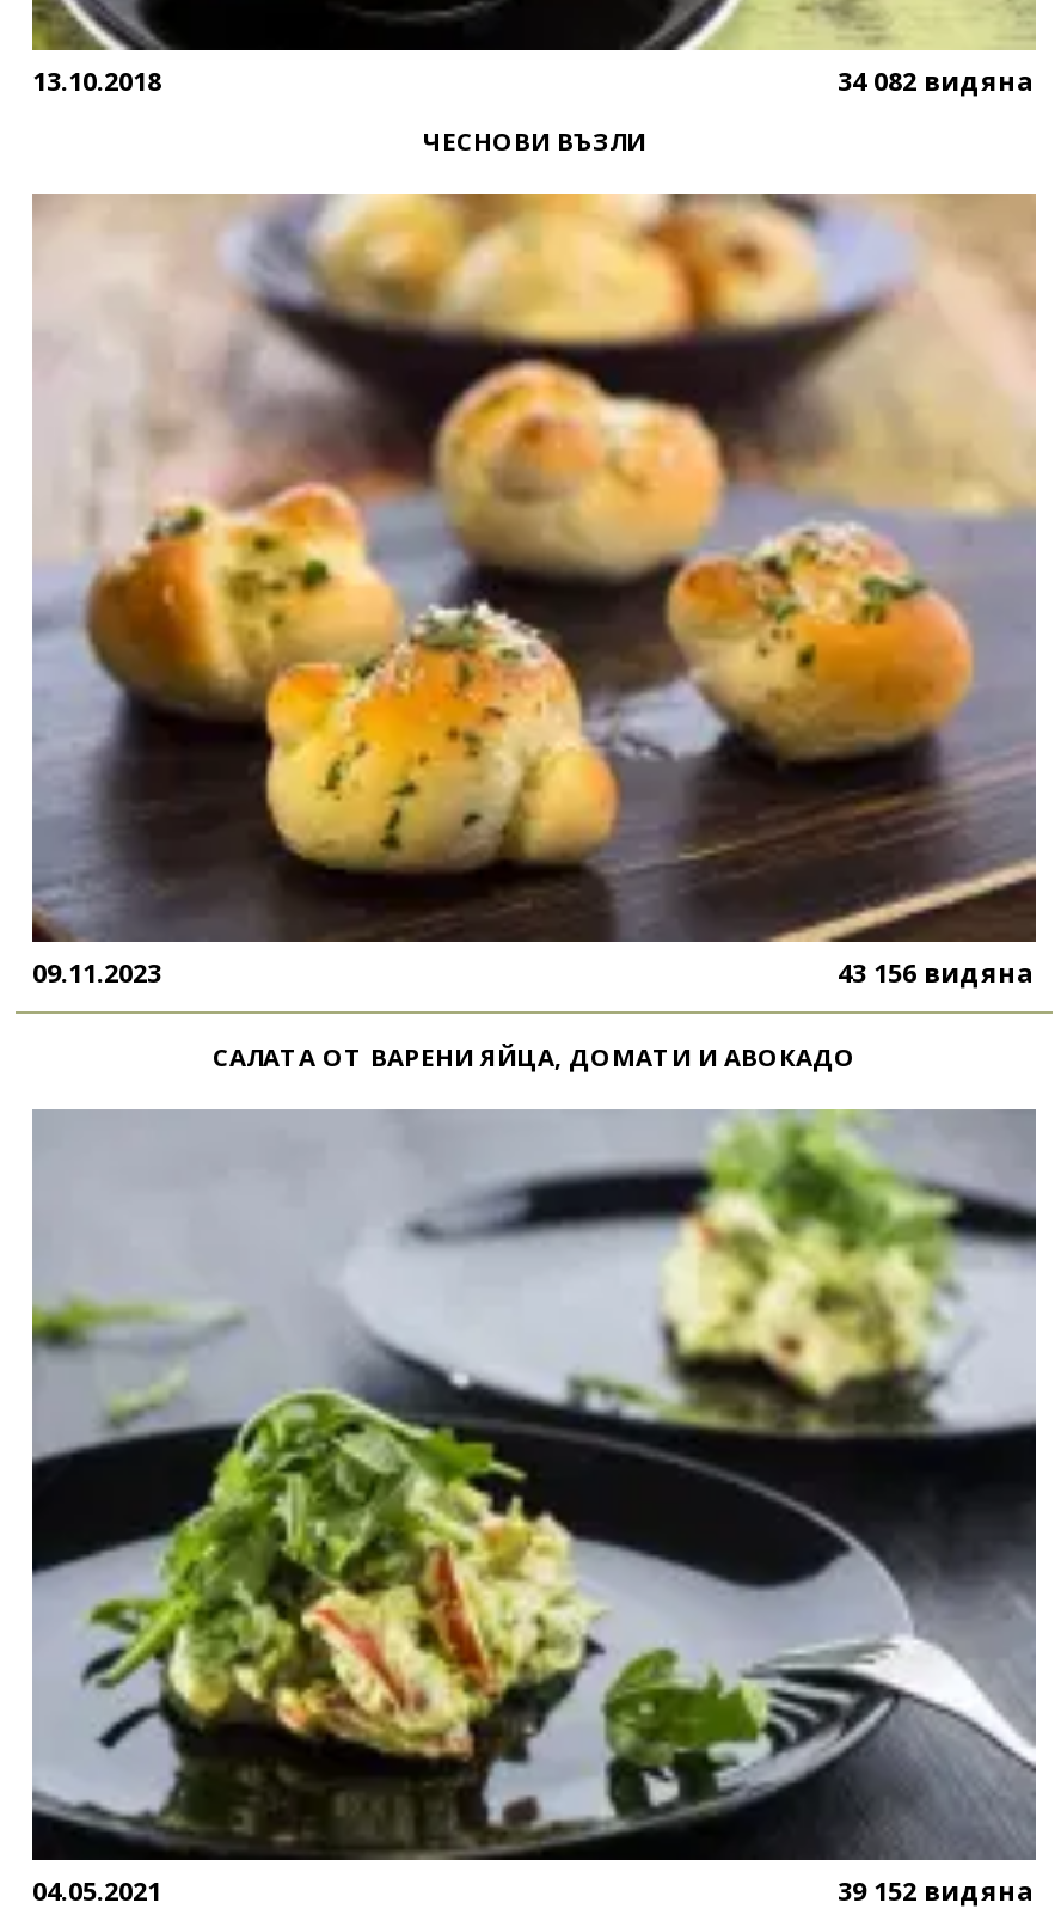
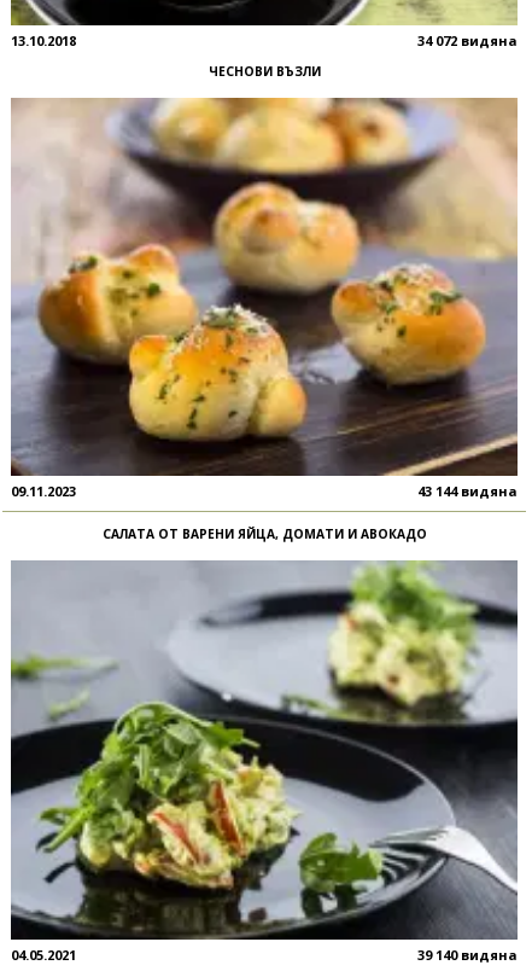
[838,62,1036,98] 34 082 видяна -> [417,31,518,49] 34 072 видяна
[838,954,1036,990] 43 156 видяна -> [417,482,518,500] 43 144 видяна
[838,1871,1036,1907] 39 152 видяна -> [417,945,518,963] 39 140 видяна

